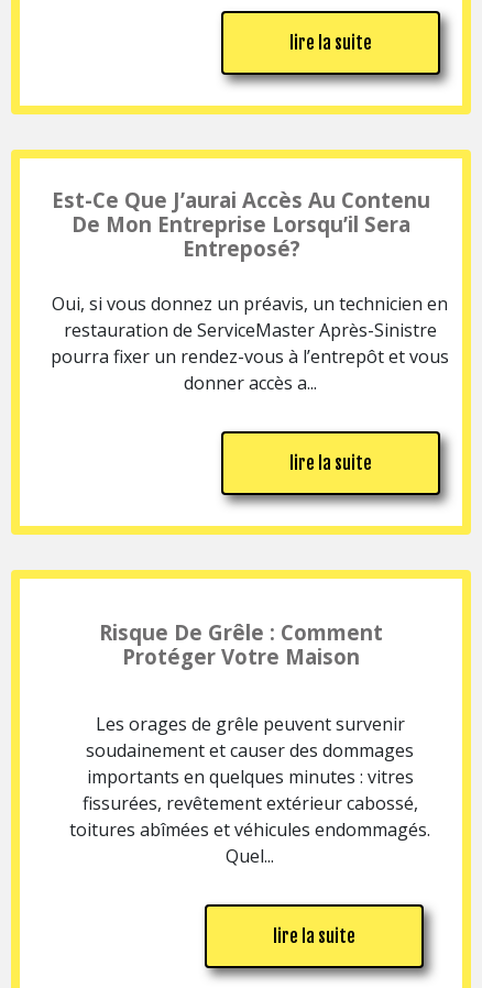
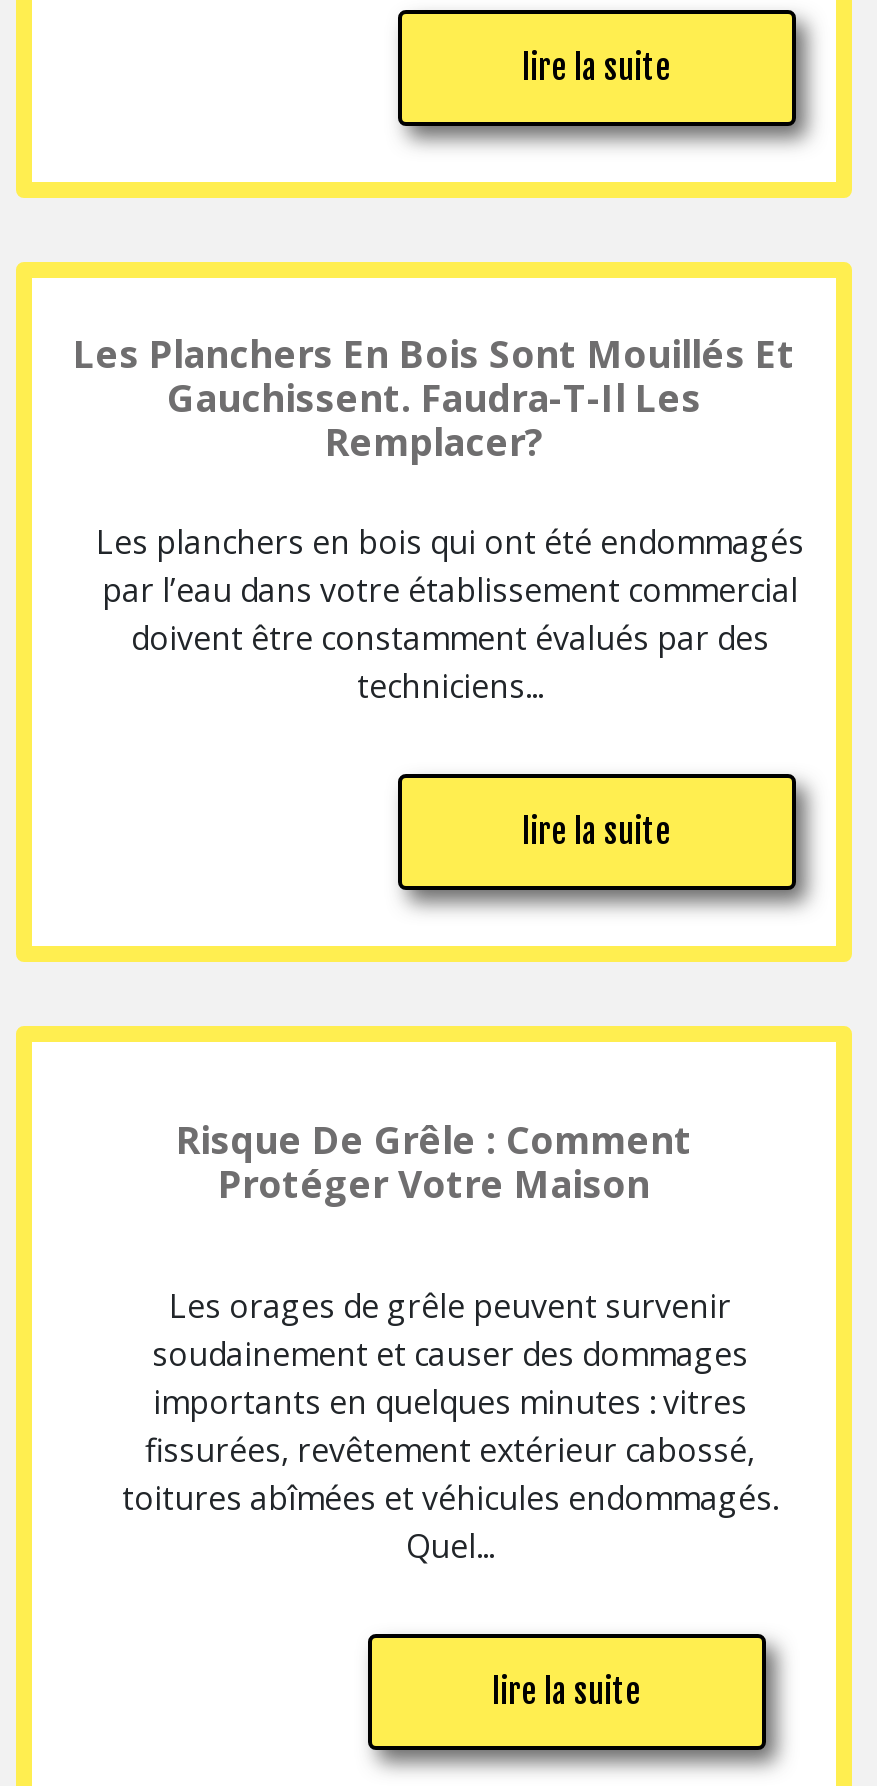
[52,186,430,262] Est-Ce Que J’aurai Accès Au Contenu | De Mon Entreprise Lorsqu’il Sera | Entreposé? -> [73,328,795,466] Les Planchers En Bois Sont Mouillés Et | Gauchissent. Faudra-T-Il Les | Remplacer?
[51,292,449,395] Oui, si vous donnez un préavis, un technicien en | restauration de ServiceMaster Après-Sinistre | pourra fixer un rendez-vous à l’entrepôt et vous | donner accès a... -> [96,520,804,708] Les planchers en bois qui ont été endommagés | par l’eau dans votre établissement commercial | doivent être constamment évalués par des | techniciens...

